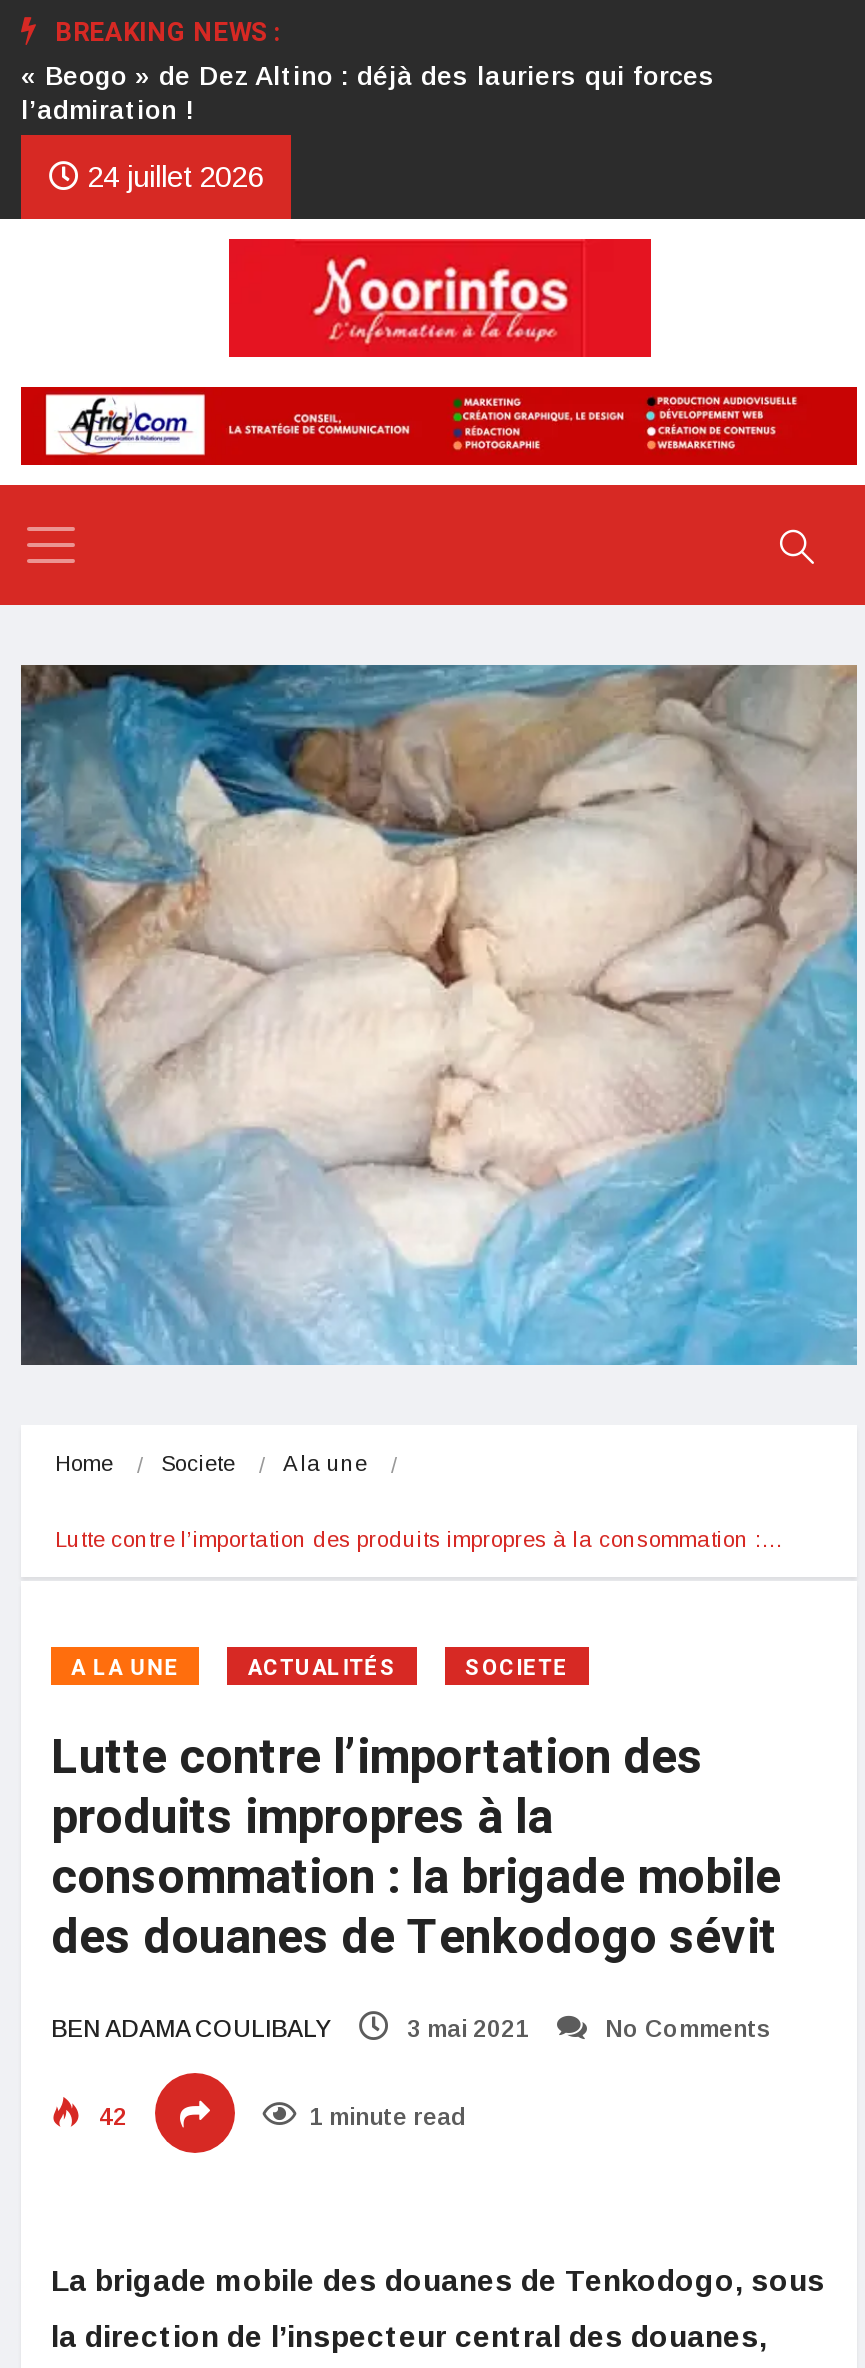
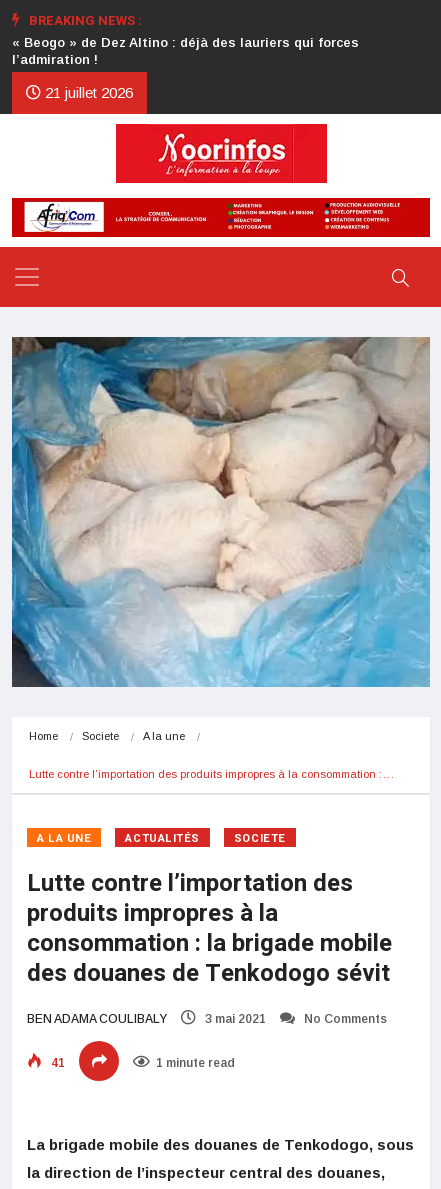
[79,159,263,193] 24 juillet 2026 -> [41,84,133,101] 21 juillet 2026
[93,2102,127,2130] 42 -> [48,1056,65,1070] 41

